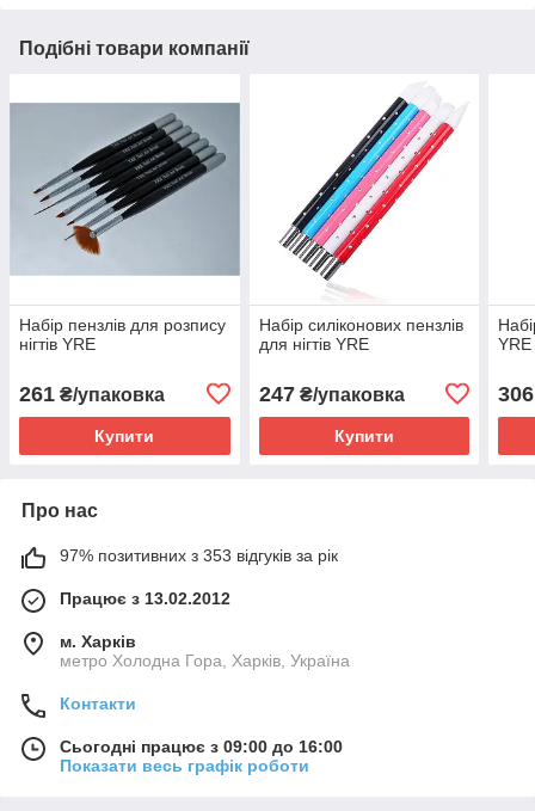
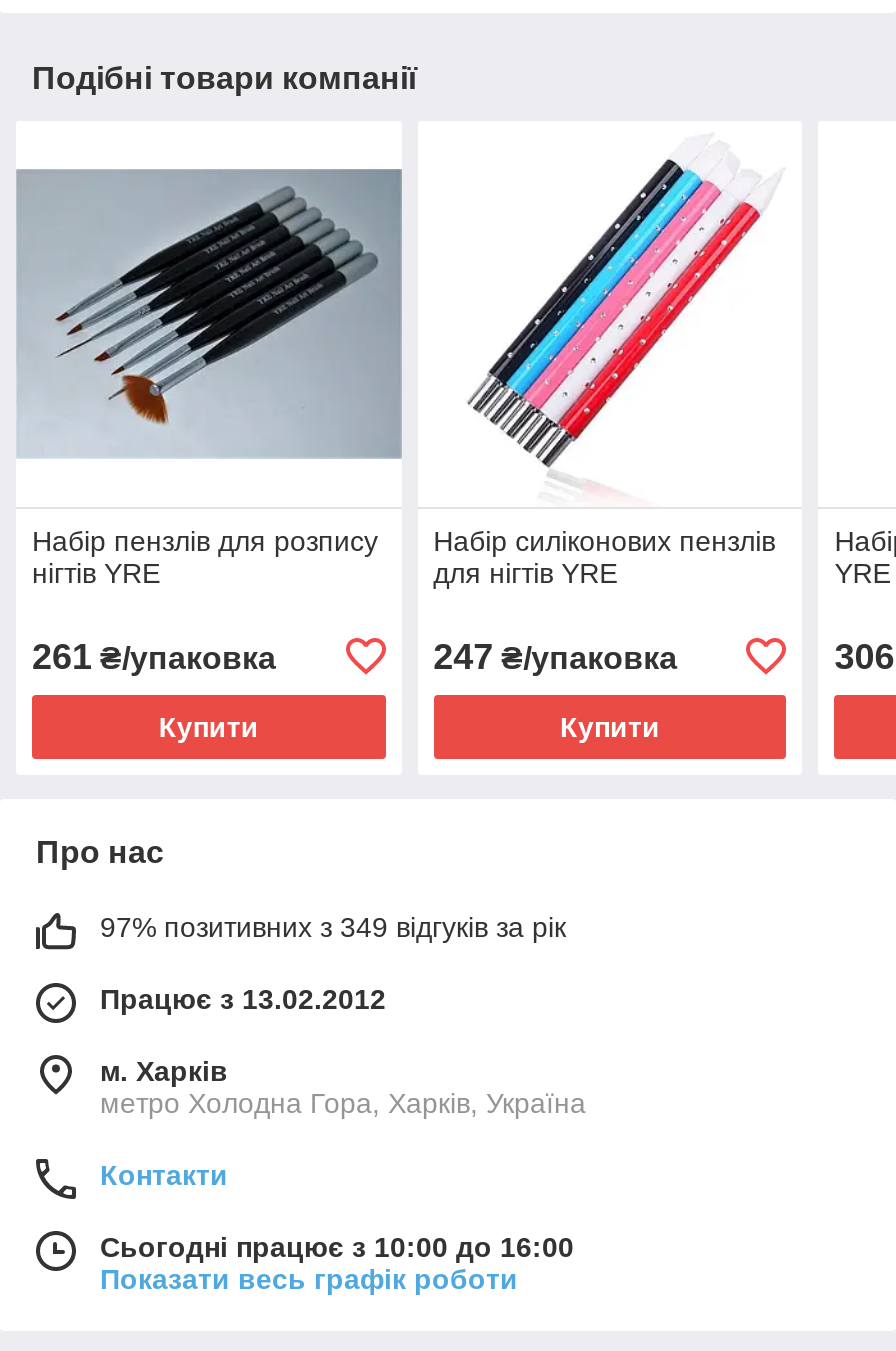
[60,546,338,565] 97% позитивних з 353 відгуків за рік -> [100,911,566,943] 97% позитивних з 349 відгуків за рік
[60,737,343,756] Сьогодні працює з 09:00 до 16:00 -> [100,1231,574,1263] Сьогодні працює з 10:00 до 16:00

